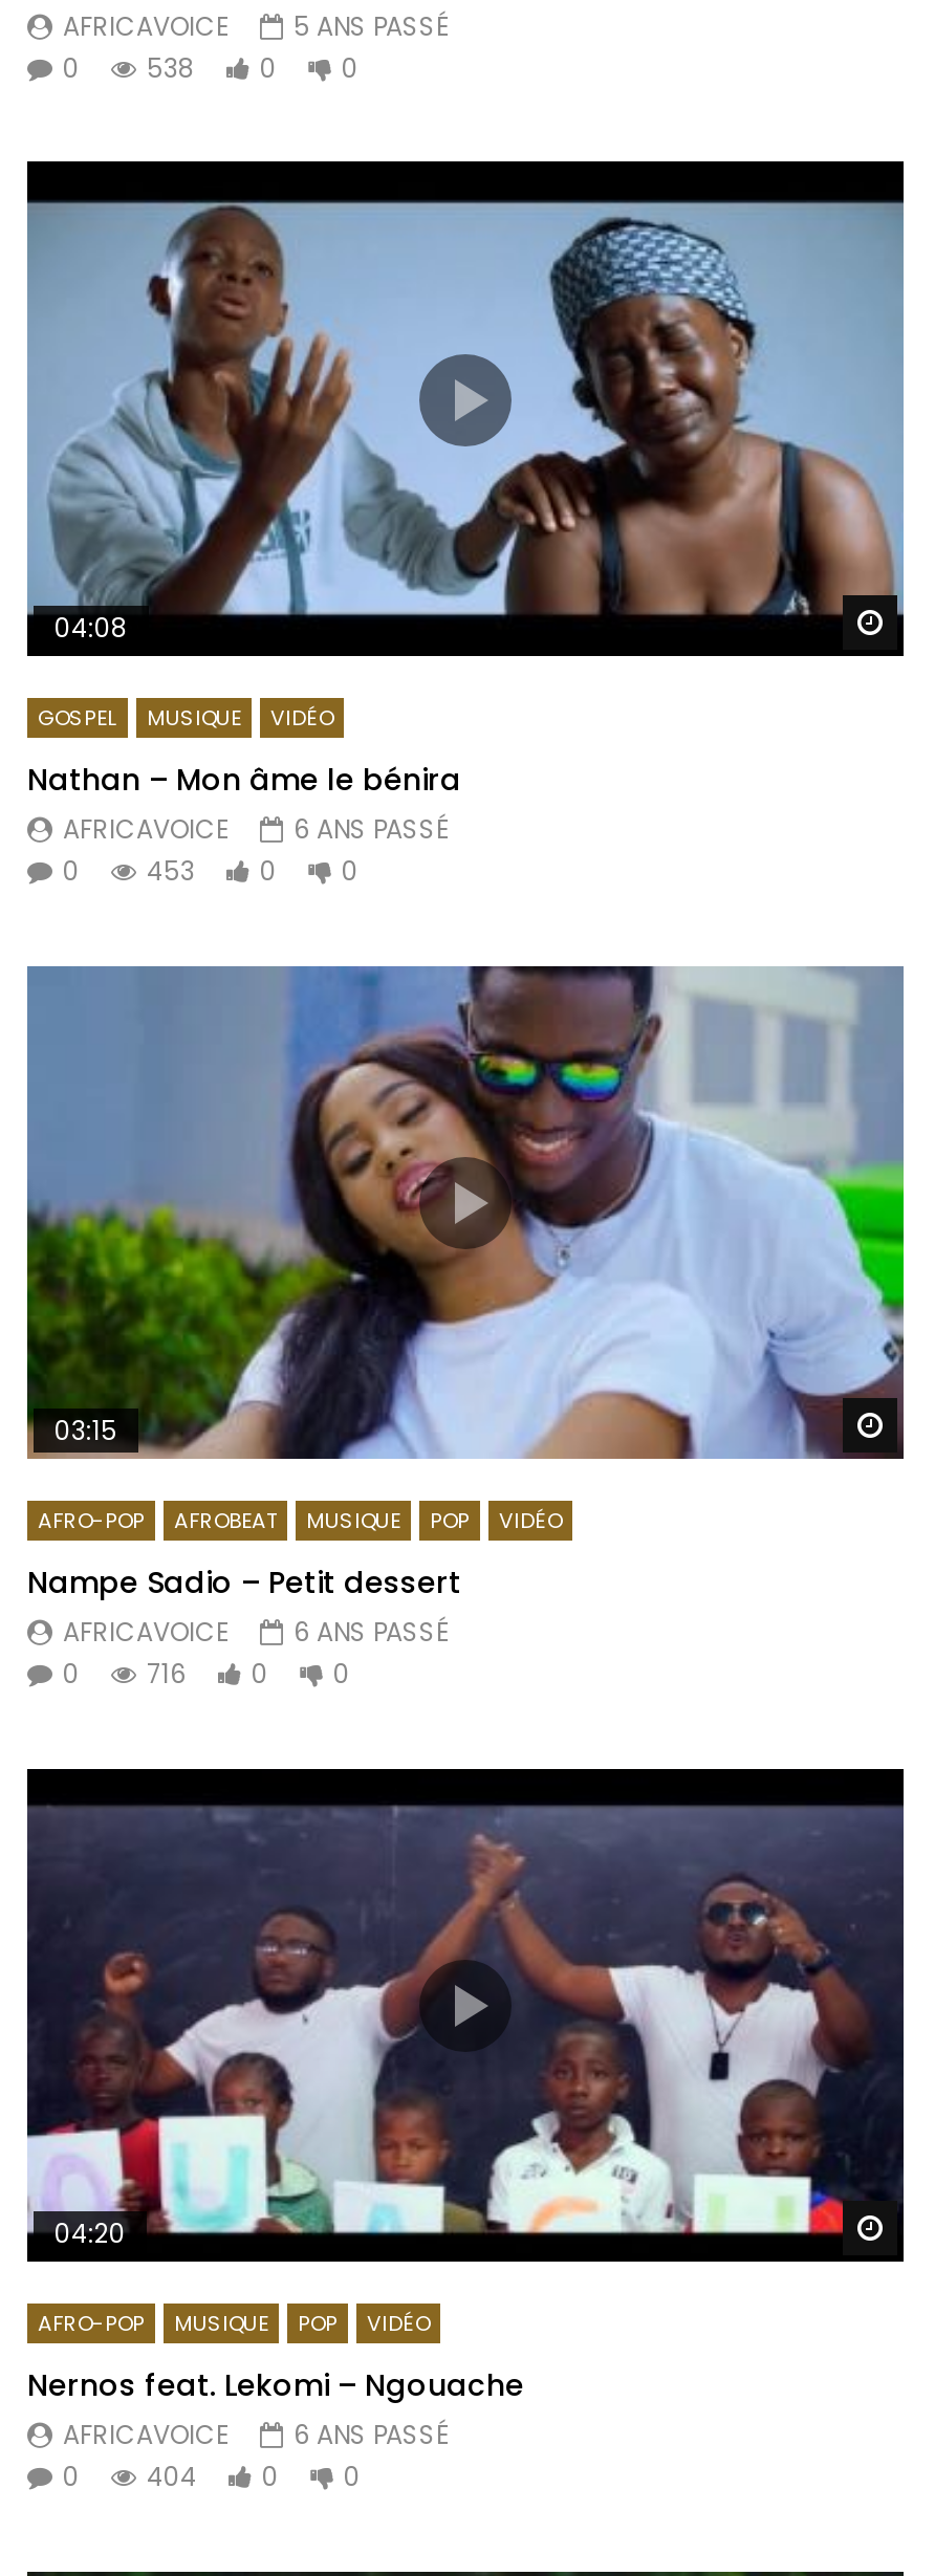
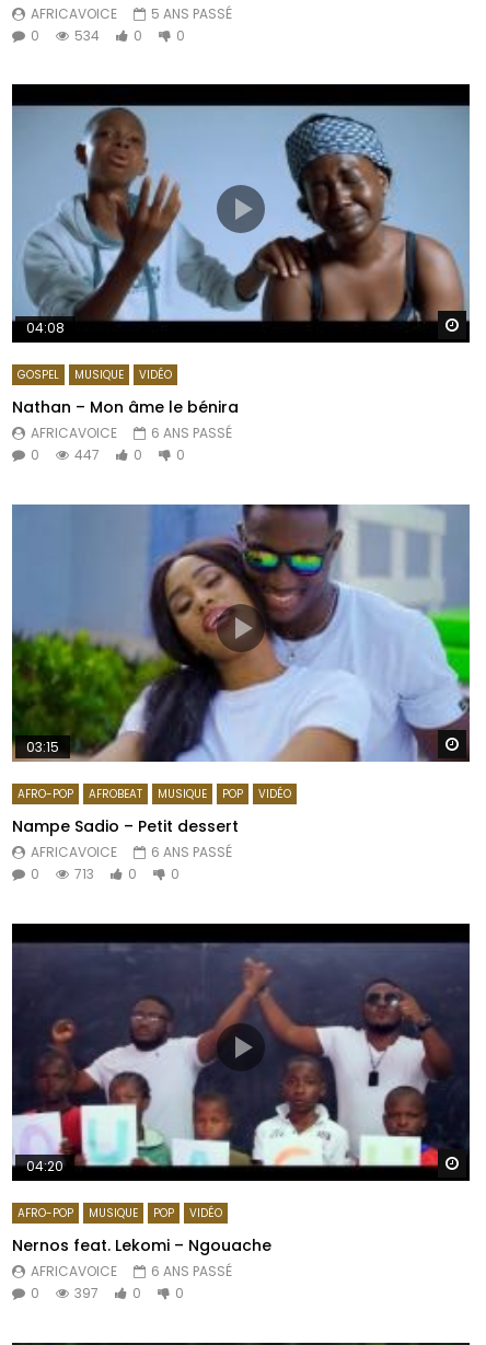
[63,50,358,86] 0 538 0 0 -> [31,26,185,45] 0 534 0 0
[63,853,358,889] 0 453 0 0 -> [31,445,185,464] 0 447 0 0
[63,1656,350,1692] 0 716 0 0 -> [31,865,180,883] 0 713 0 0
[63,2459,361,2495] 0 404 0 0 -> [31,1284,184,1303] 0 397 0 0

